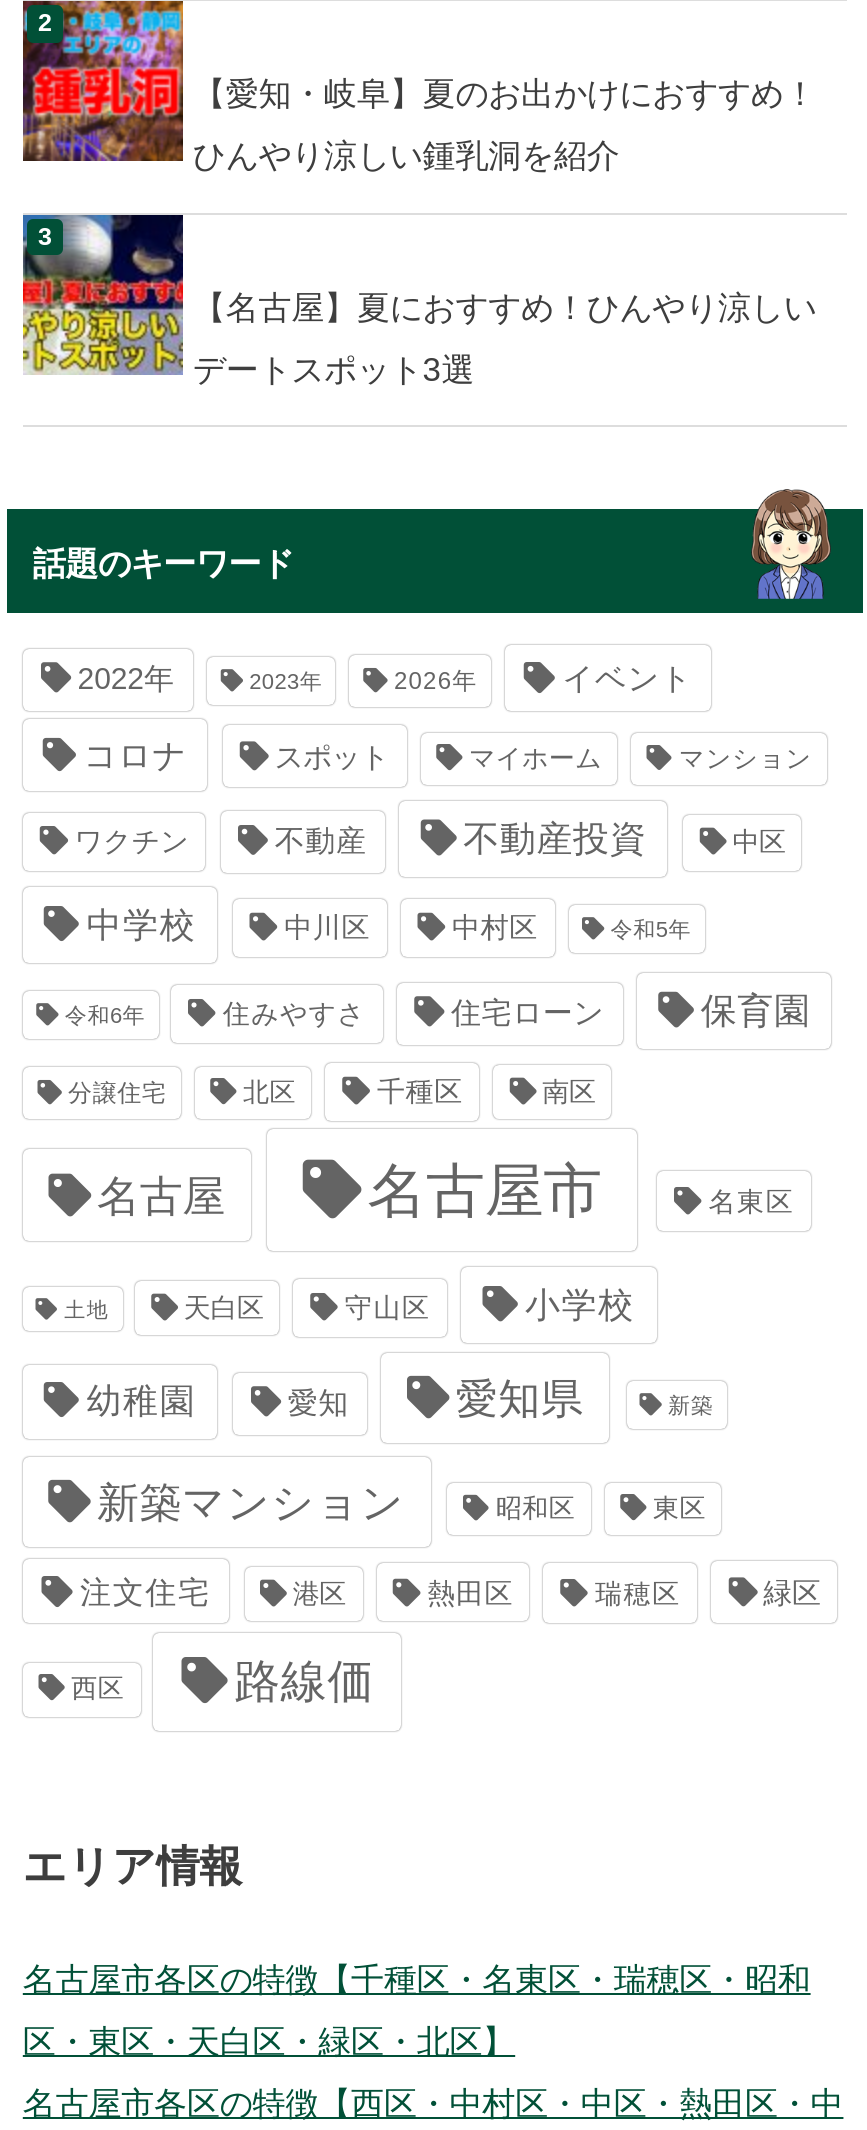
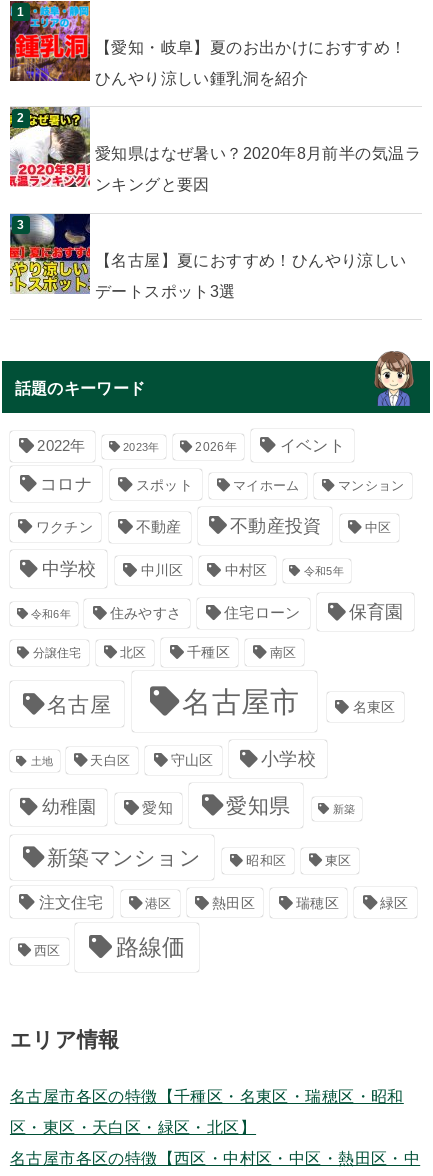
none -> [9,106,421,193] [image] | 愛知県はなぜ暑い？2020年8月前半の気温ラ | ンキングと要因

